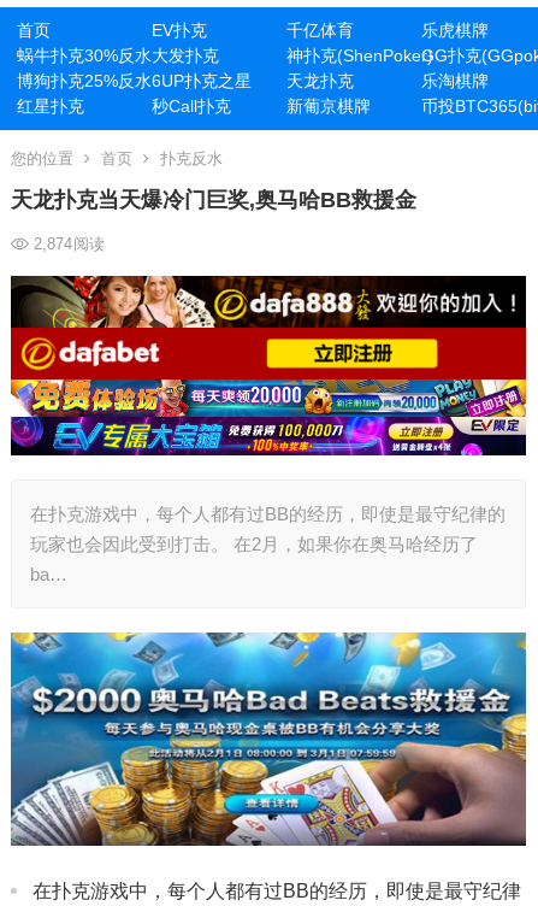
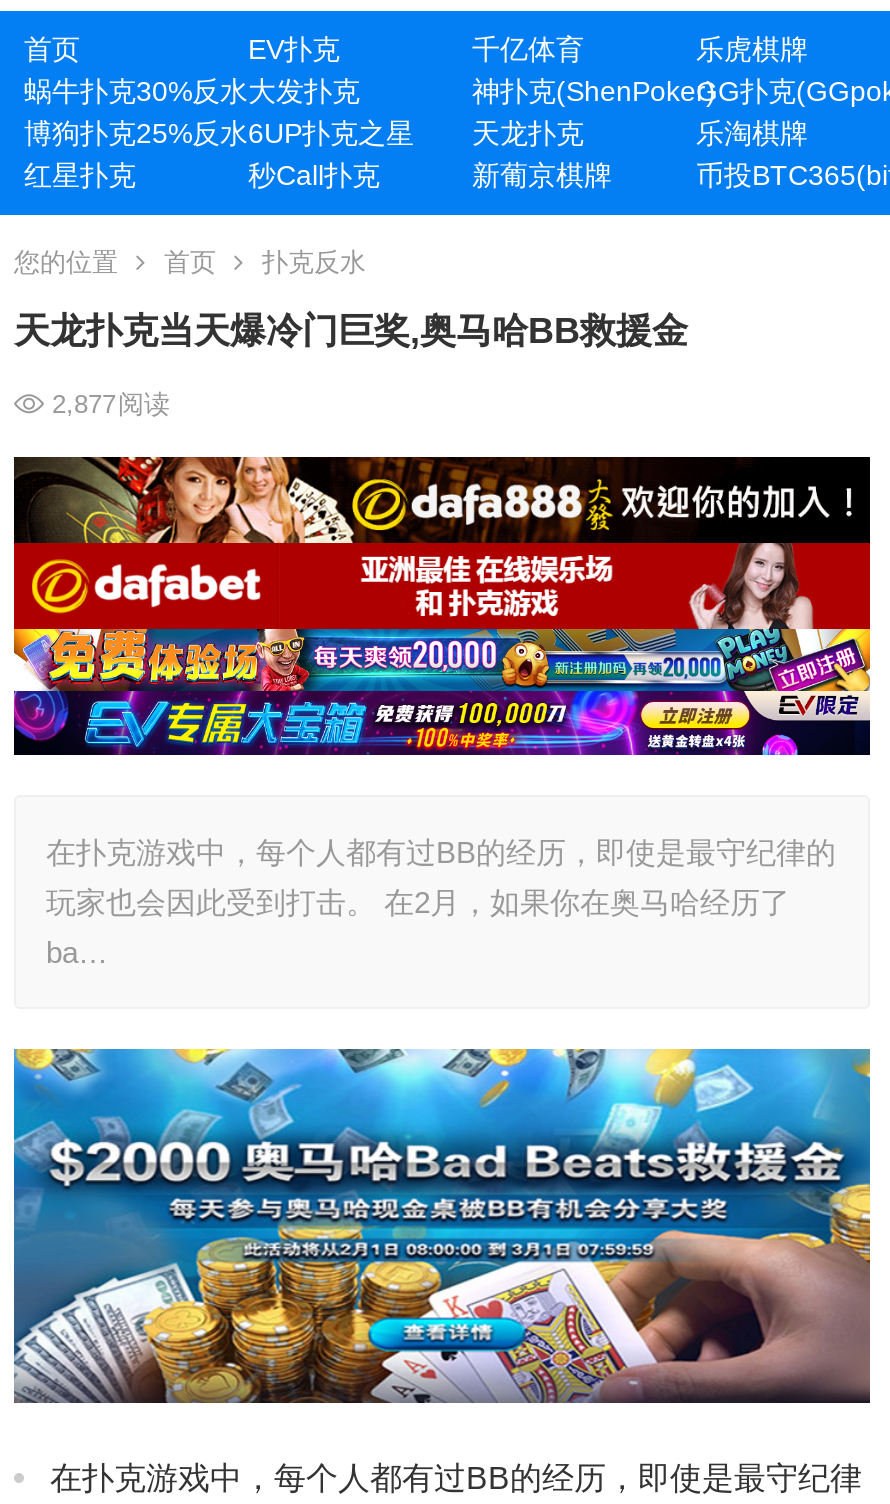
[29,235,105,253] 2,874阅读 -> [44,389,170,419] 2,877阅读
[220,326,491,381] [image] -> [360,541,814,631] [image]

